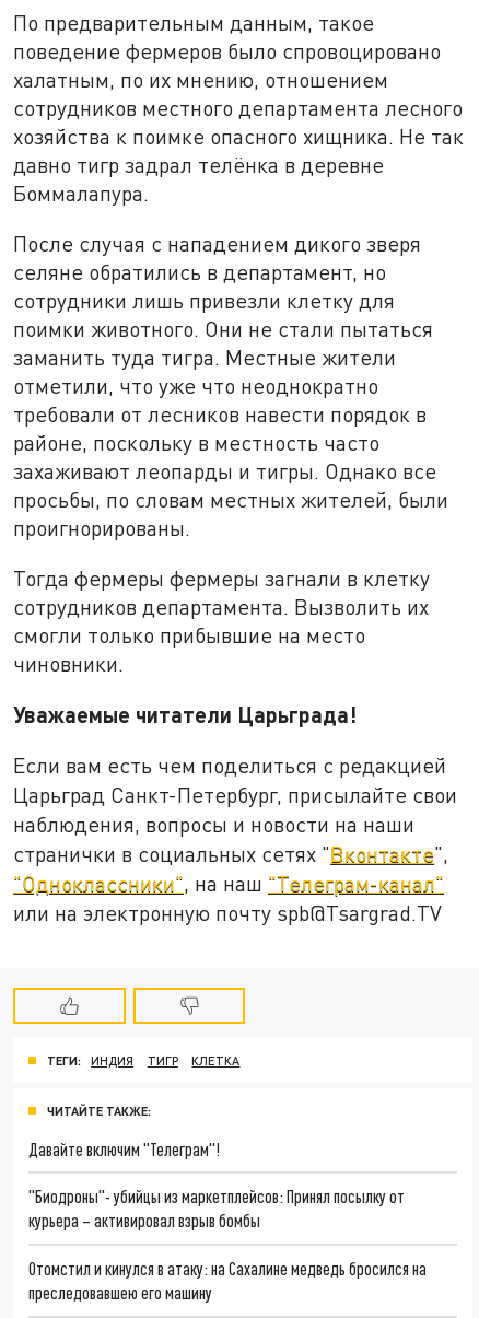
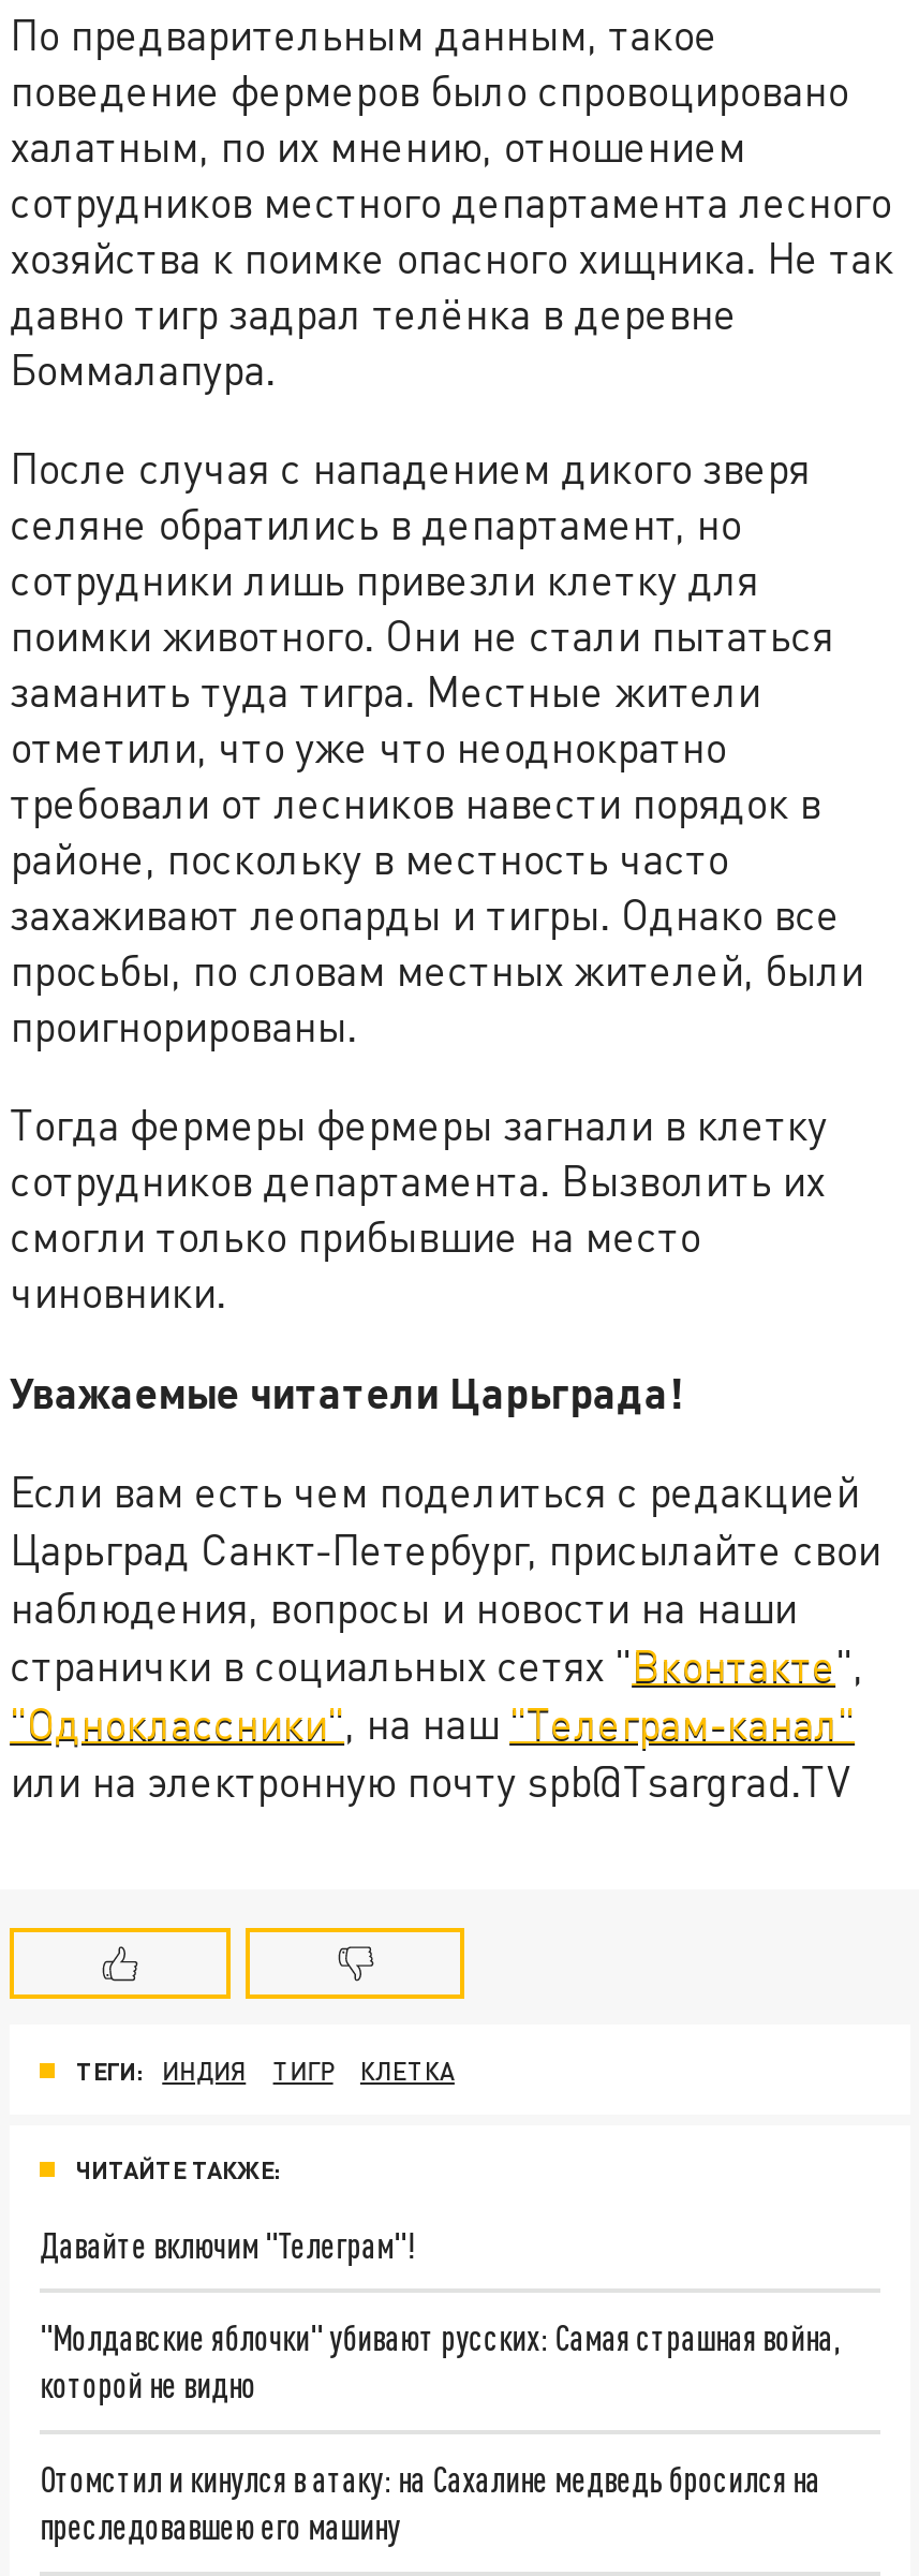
[29,1186,405,1231] "Биодроны"- убийцы из маркетплейсов: Принял посылку от | курьера – активировал взрыв бомбы -> [40,2317,840,2405] "Молдавские яблочки" убивают русских: Самая страшная война, | которой не видно

